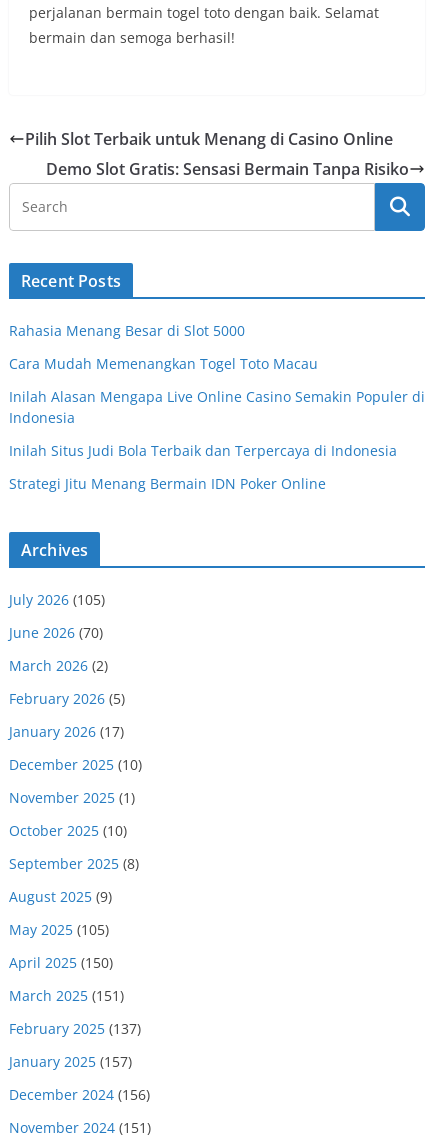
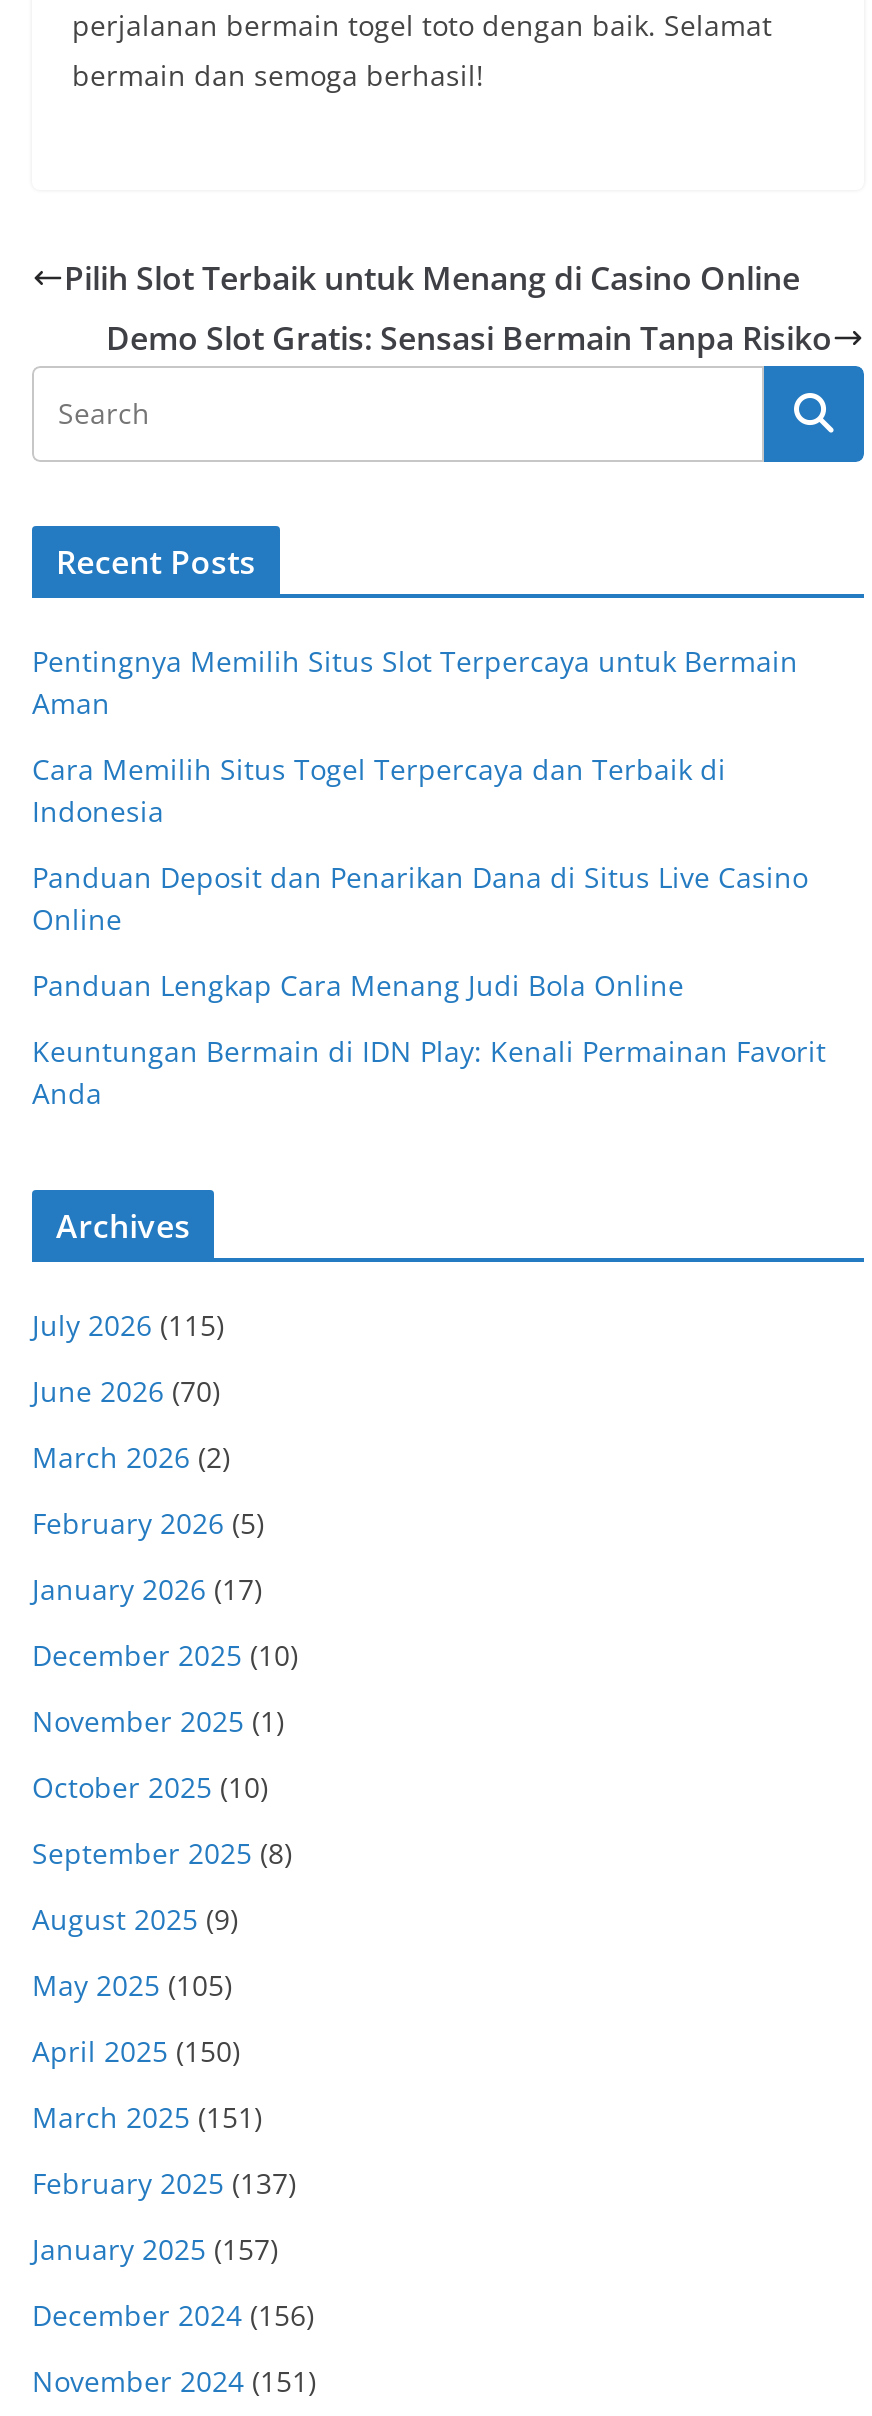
[9,321,425,406] Rahasia Menang Besar di Slot 5000 | Cara Mudah Memenangkan Togel Toto Macau | Inilah Alasan Mengapa Live Online Casino Semakin Populer di -> [32,642,798,788] Pentingnya Memilih Situs Slot Terpercaya untuk Bermain | Aman | Cara Memilih Situs Togel Terpercaya dan Terbaik di
[9,441,397,493] Inilah Situs Judi Bola Terbaik dan Terpercaya di Indonesia | Strategi Jitu Menang Bermain IDN Poker Online -> [32,858,826,1112] Panduan Deposit dan Penarikan Dana di Situs Live Casino | Online | Panduan Lengkap Cara Menang Judi Bola Online | Keuntungan Bermain di IDN Play: Kenali Permainan Favorit | Anda
[9,590,105,609] July 2026 (105) -> [32,1306,224,1344] July 2026 (115)

